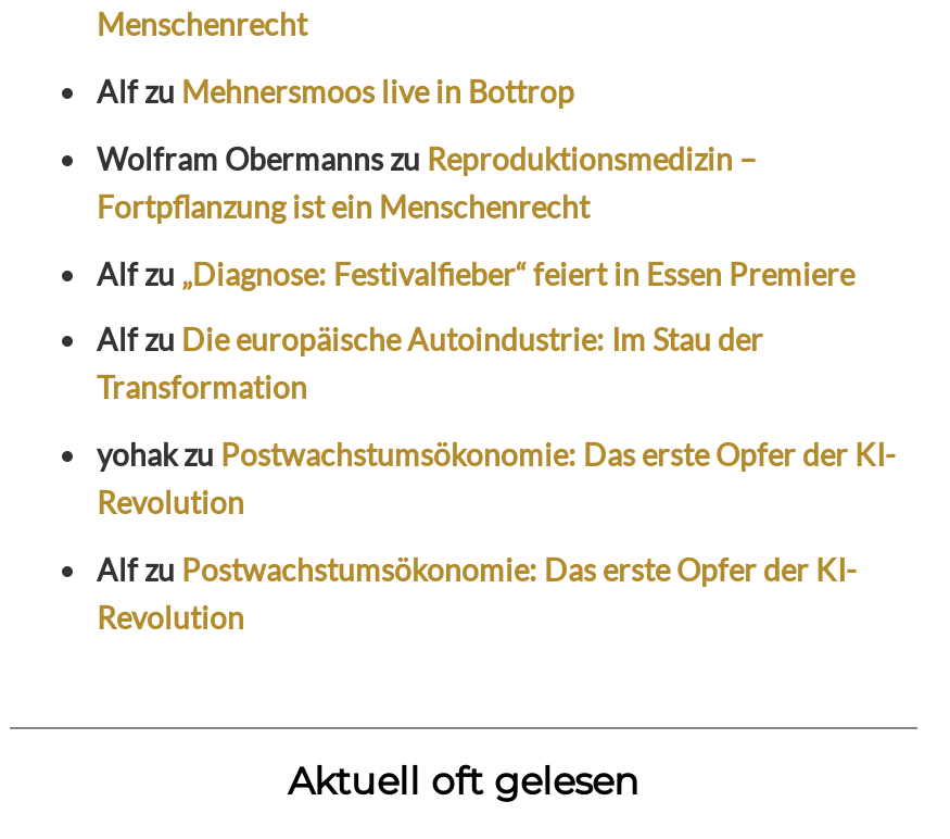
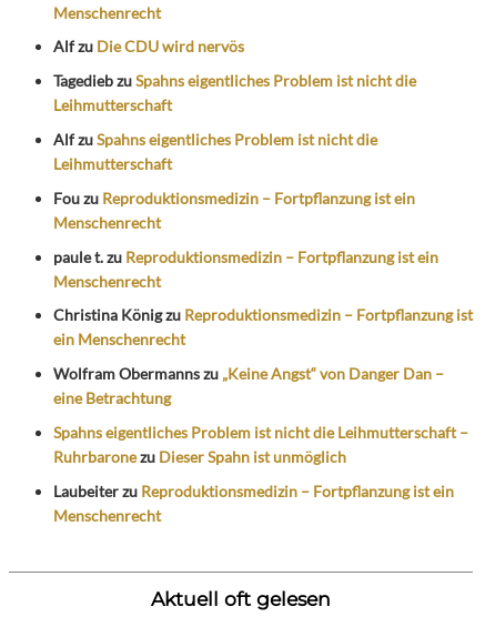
[97,73,896,636] Alf zu Mehnersmoos live in Bottrop | Wolfram Obermanns zu Reproduktionsmedizin – | Fortpflanzung ist ein Menschenrecht | Alf zu „Diagnose: Festivalfieber“ feiert in Essen Premiere | Alf zu Die europäische Autoindustrie: Im Stau der | Transformation | yohak zu Postwachstumsökonomie: Das erste Opfer der KI- | Revolution | Alf zu Postwachstumsökonomie: Das erste Opfer der KI- | Revolution -> [53,37,473,525] Alf zu Die CDU wird nervös | Tagedieb zu Spahns eigentliches Problem ist nicht die | Leihmutterschaft | Alf zu Spahns eigentliches Problem ist nicht die | Leihmutterschaft | Fou zu Reproduktionsmedizin – Fortpflanzung ist ein | Menschenrecht | paule t. zu Reproduktionsmedizin – Fortpflanzung ist ein | Menschenrecht | Christina Königzu Reproduktionsmedizin – Fortpflanzung ist | ein Menschenrecht | Wolfram Obermanns zu „Keine Angst“ von Danger Dan – | eine Betrachtung | Spahns eigentliches Problem ist nicht die Leihmutterschaft – | Ruhrbarone zu Dieser Spahn ist unmöglich | Laubeiter zu Reproduktionsmedizin – Fortpflanzung ist ein | Menschenrecht

